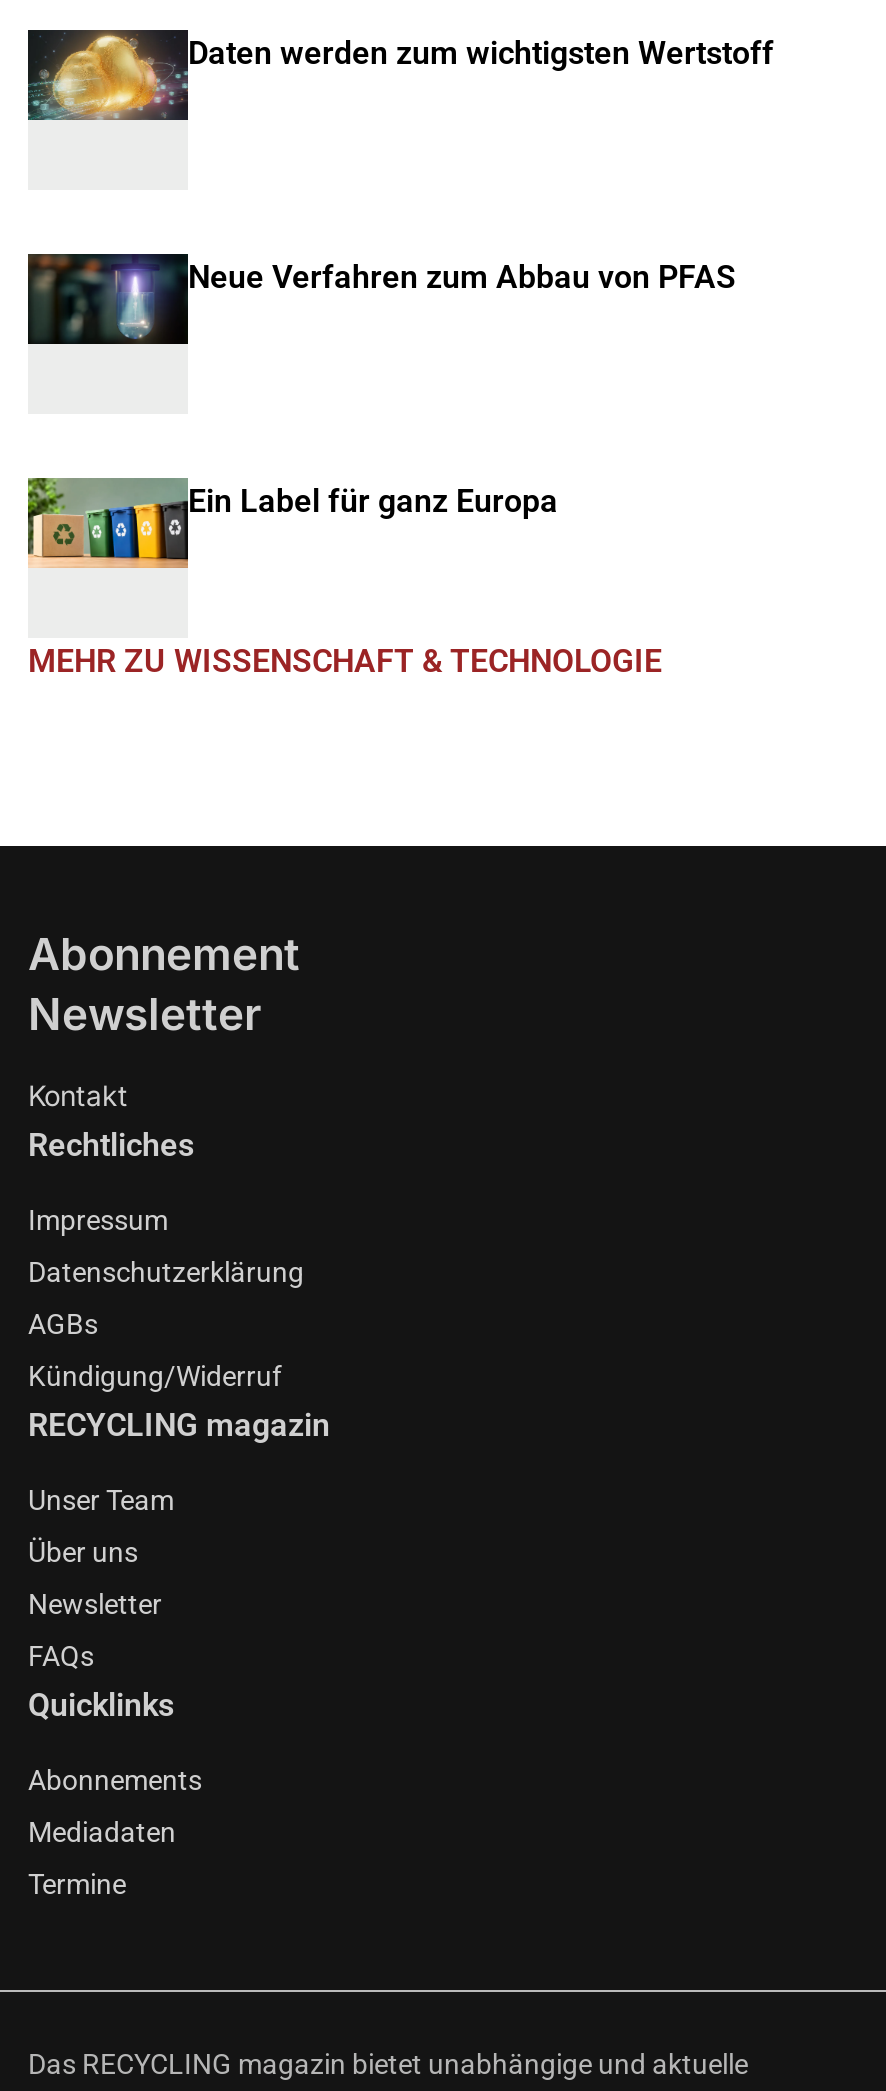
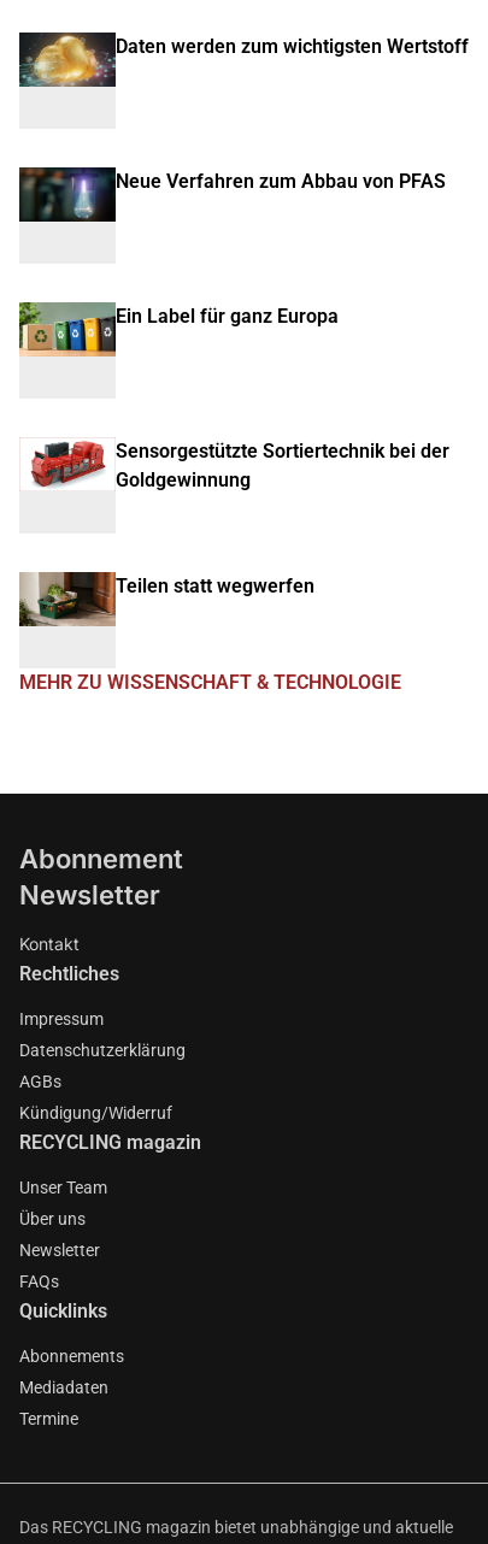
none -> [18,571,314,627] [image] | Teilen statt wegwerfen
none -> [30,440,449,491] [image] | Sensorgestützte Sortiertechnik bei der | Goldgewinnung

